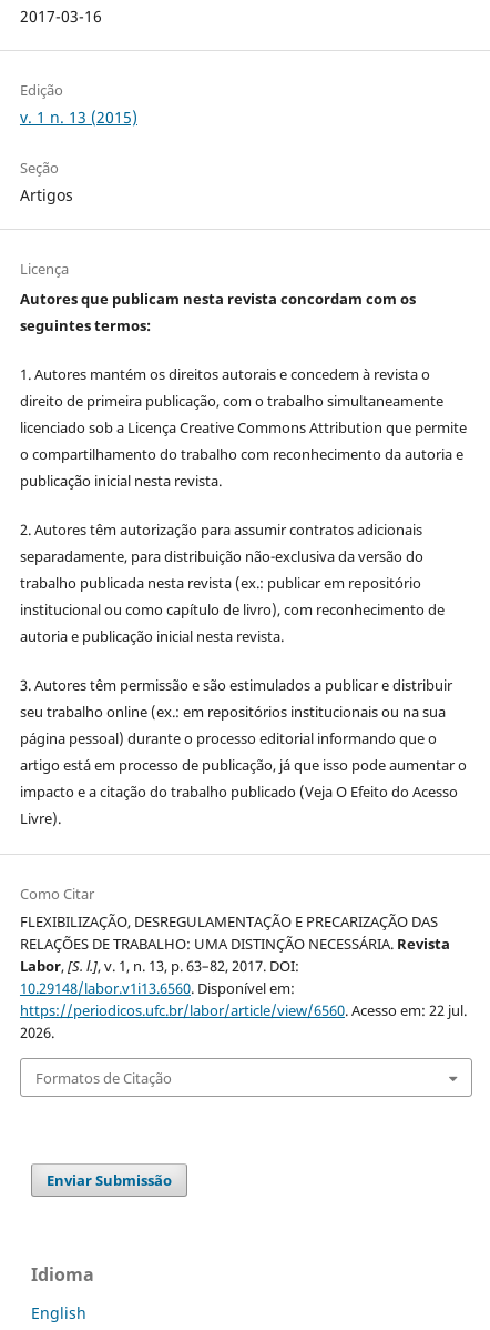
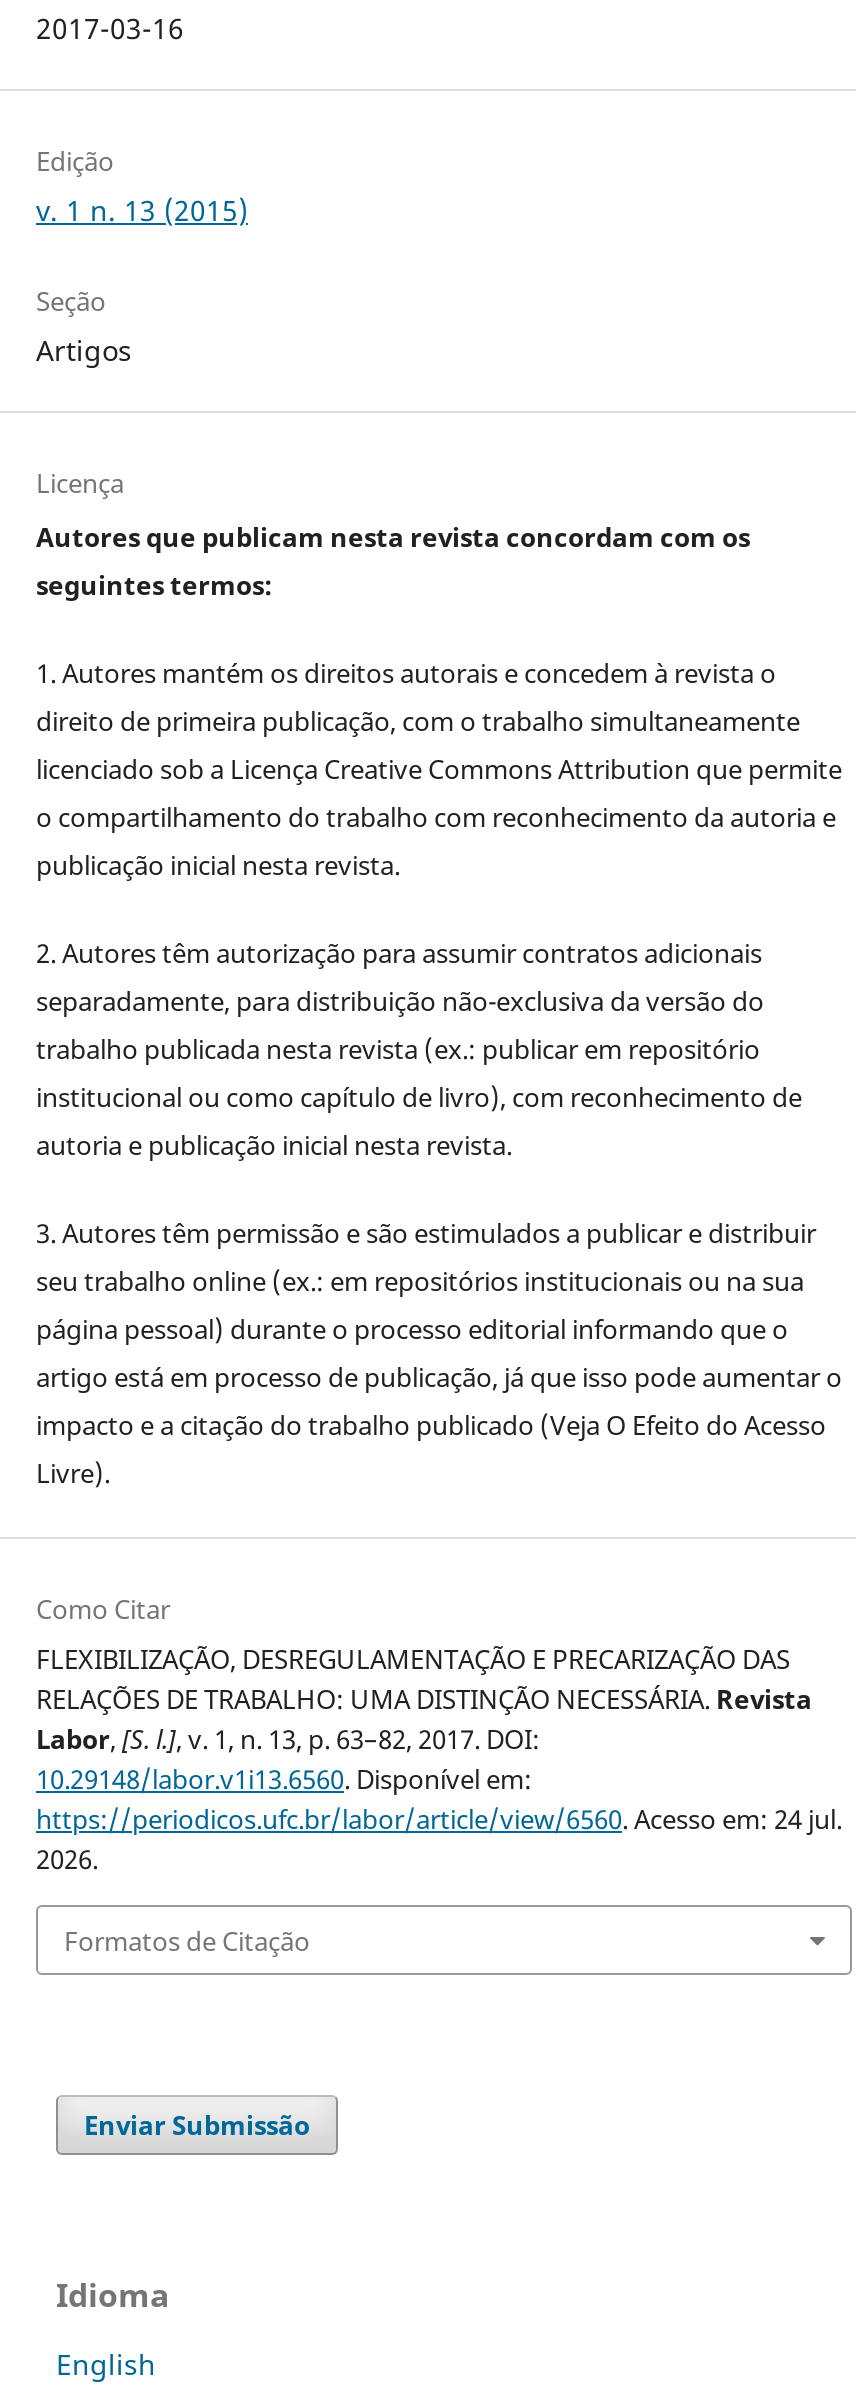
[20,1001,467,1021] https://periodicos.ufc.br/labor/article/view/6560. Acesso em: 22 jul. -> [36,1802,842,1838] https://periodicos.ufc.br/labor/article/view/6560. Acesso em: 24 jul.

